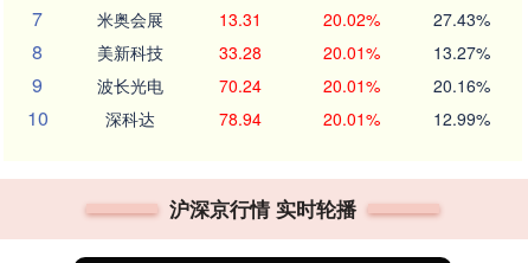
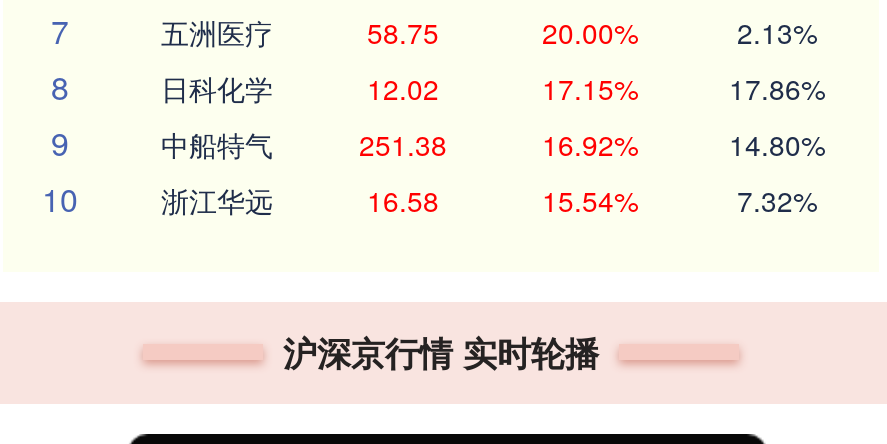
[97,7,490,31] 米奥会展 | 13.31 | 20.02% | 27.43% -> [161,12,817,52] 五洲医疗 | 58.75 | 20.00% | 2.13%
[97,40,490,64] 美新科技 | 33.28 | 20.01% | 13.27% -> [161,68,825,108] 日科化学 | 12.02 | 17.15% | 17.86%
[97,73,490,97] 波长光电 | 70.24 | 20.01% | 20.16% -> [161,124,825,164] 中船特气 | 251.38 | 16.92% | 14.80%
[105,106,490,130] 深科达 | 78.94 | 20.01% | 12.99% -> [161,180,817,220] 浙江华远 | 16.58 | 15.54% | 7.32%

